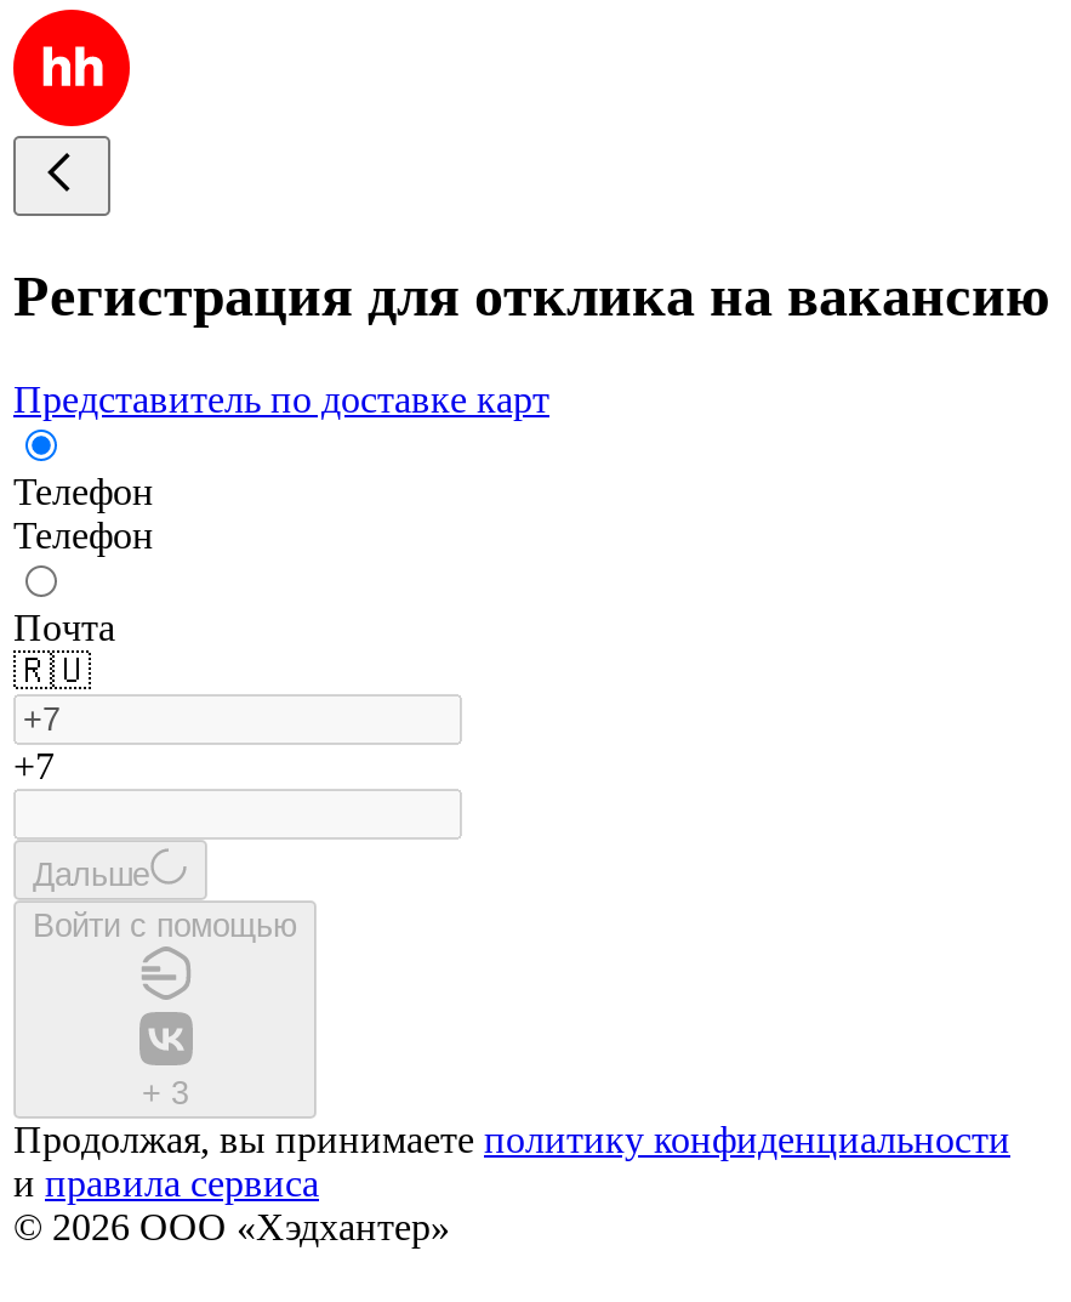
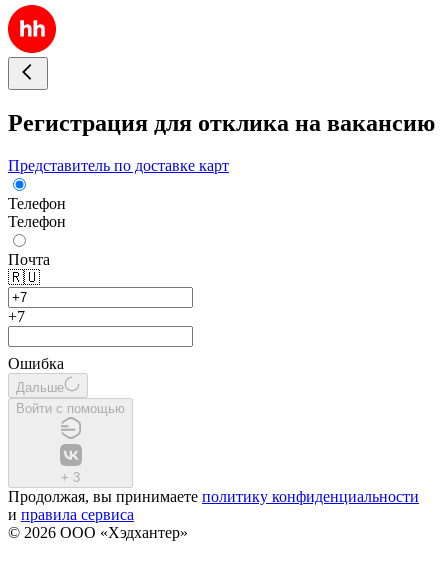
none -> [8,355,64,372] Ошибка

